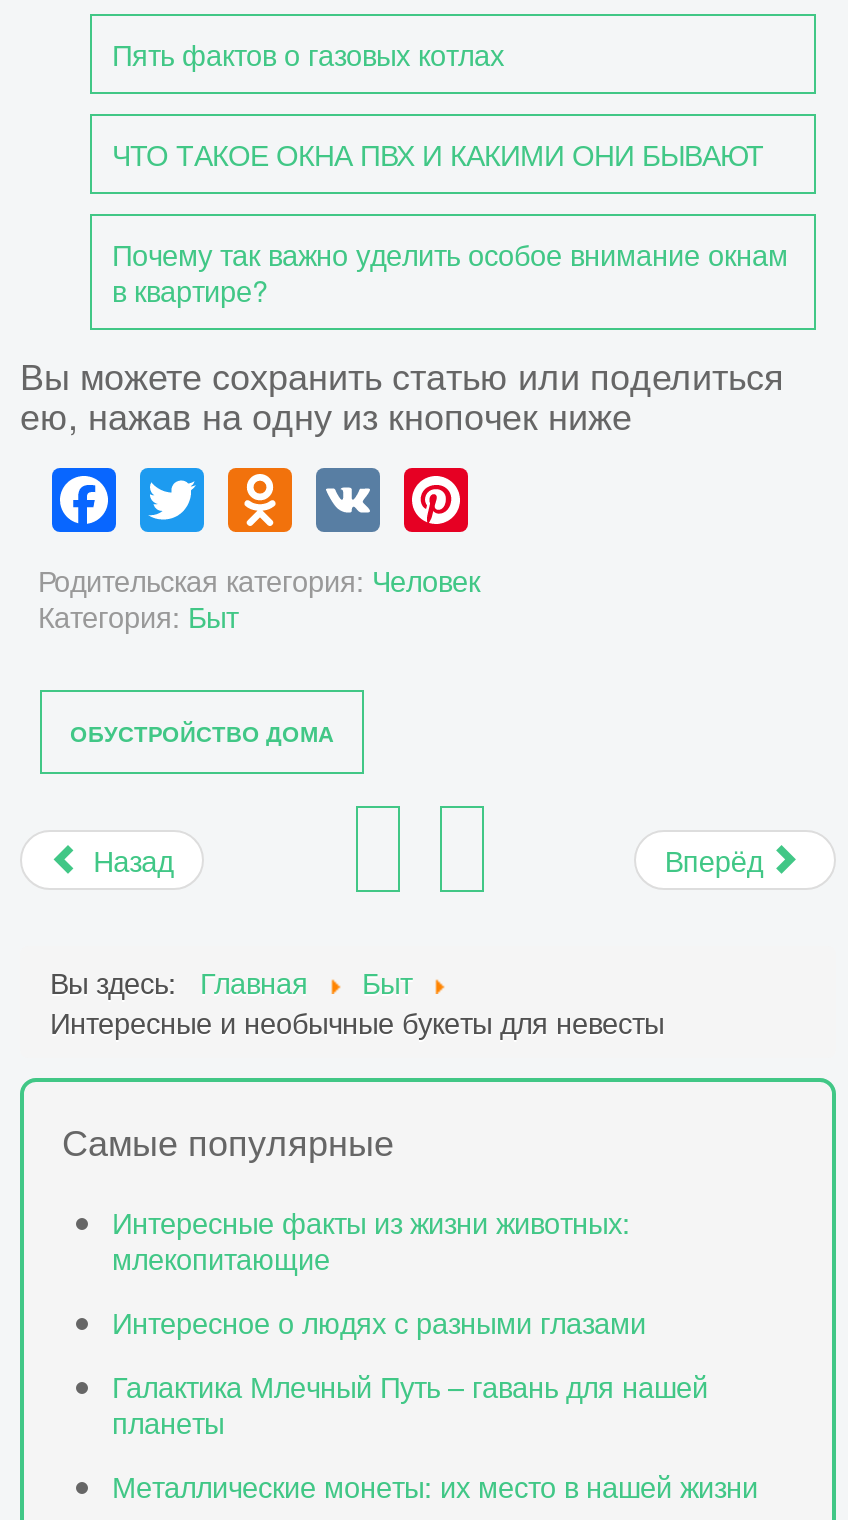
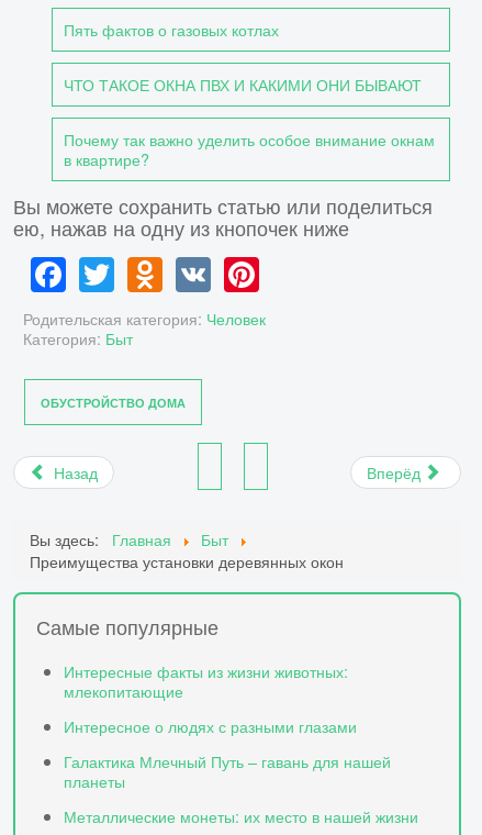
[50,999,664,1041] Интересные и необычные букеты для невесты -> [30,549,344,572] Преимущества установки деревянных окон

